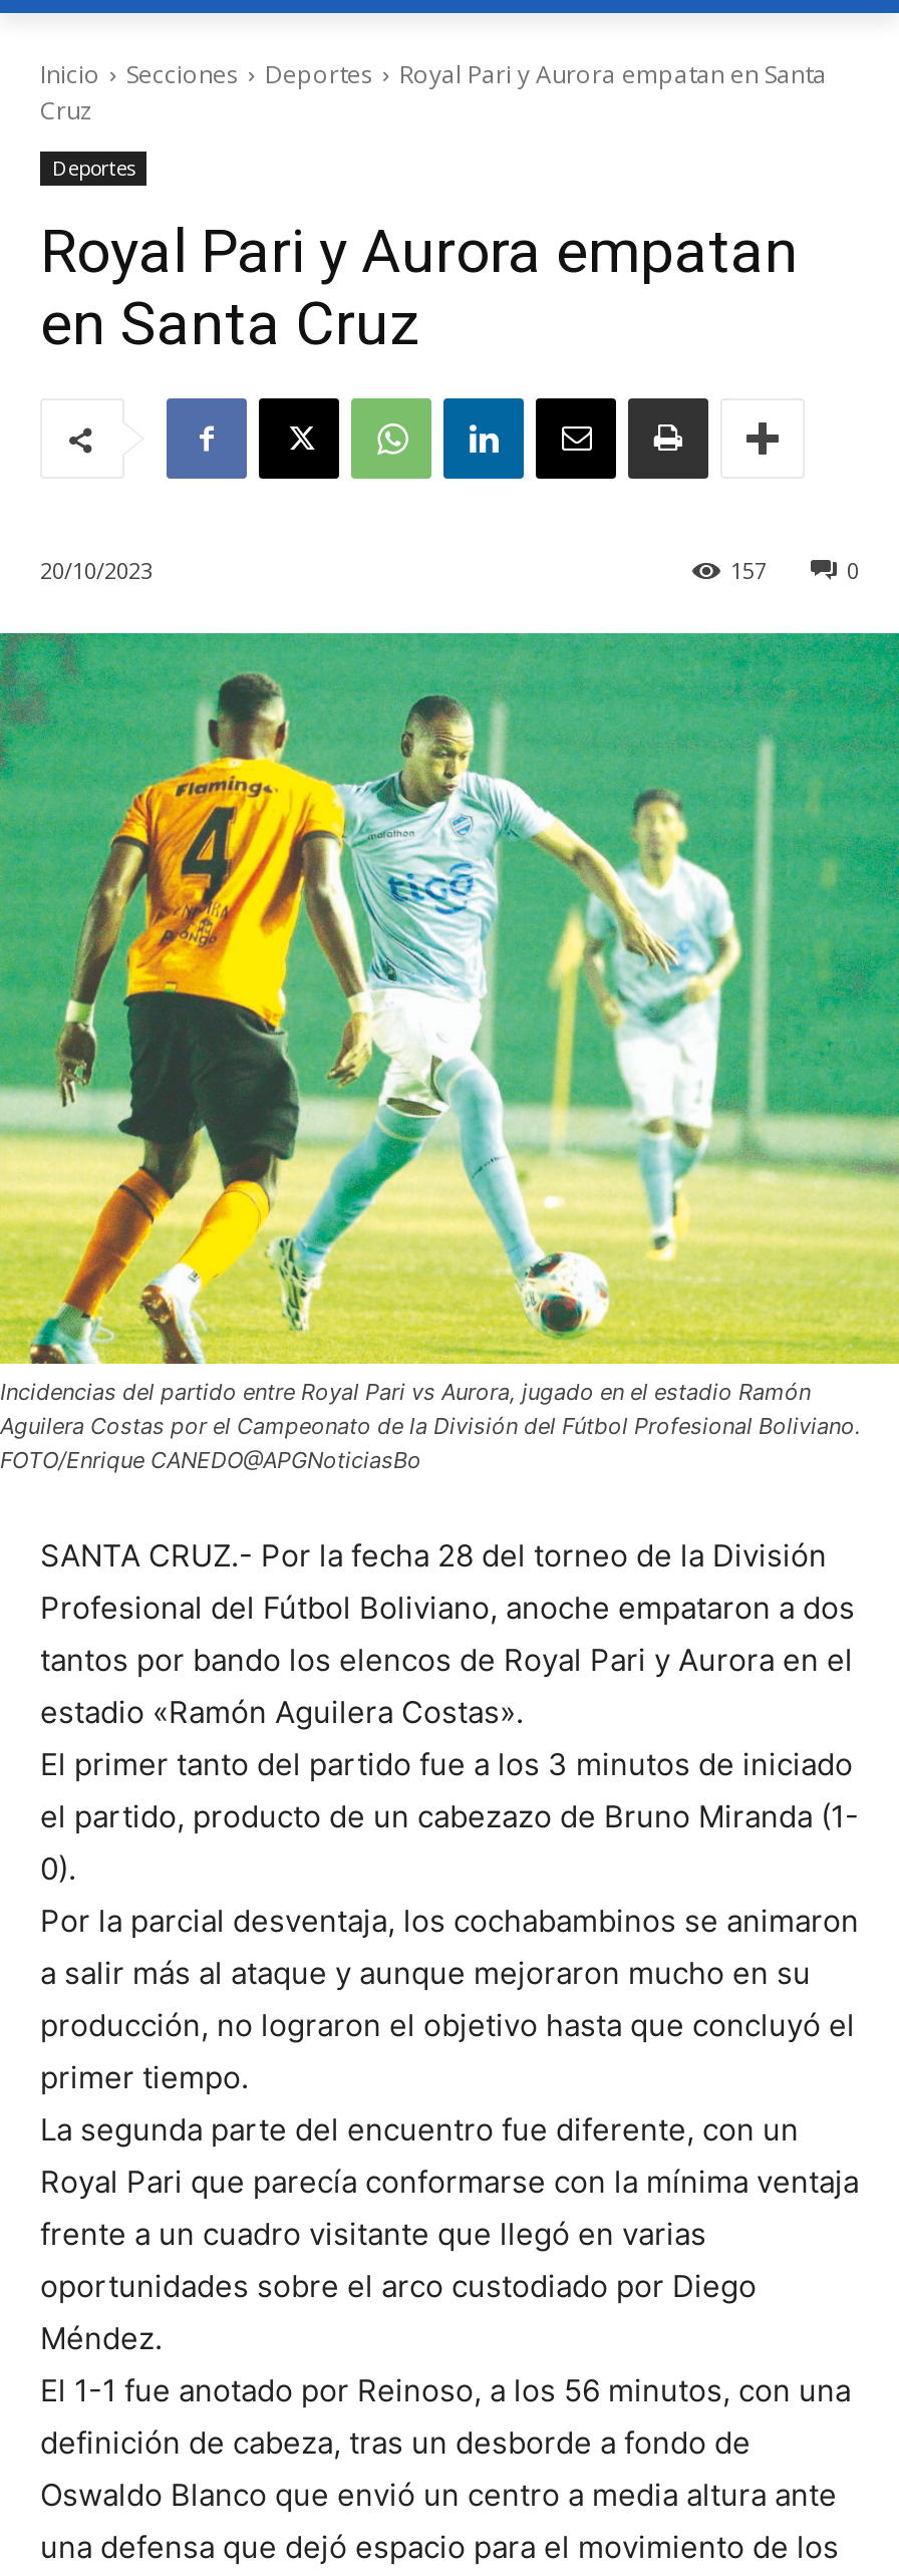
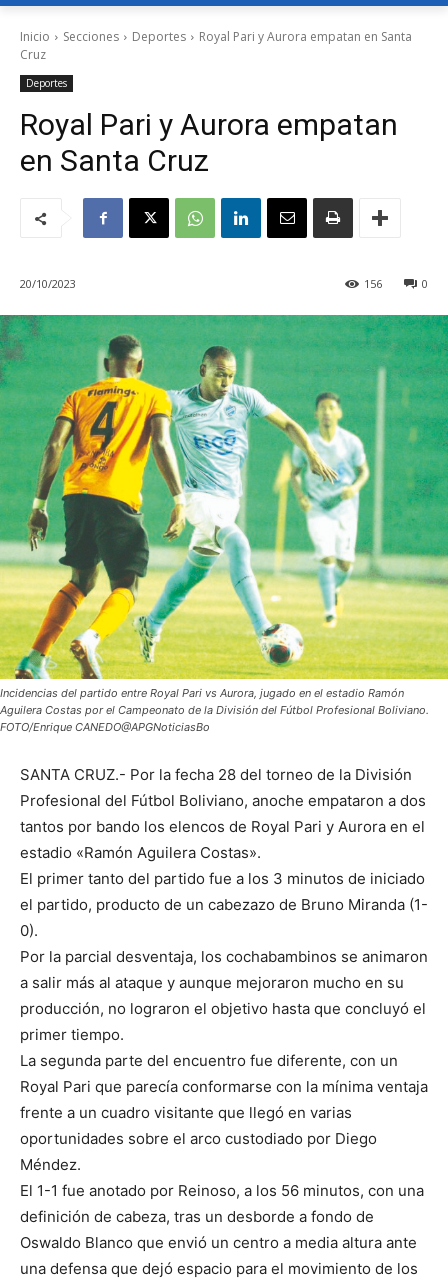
[730,555,767,585] 157 -> [364,276,382,291] 156

